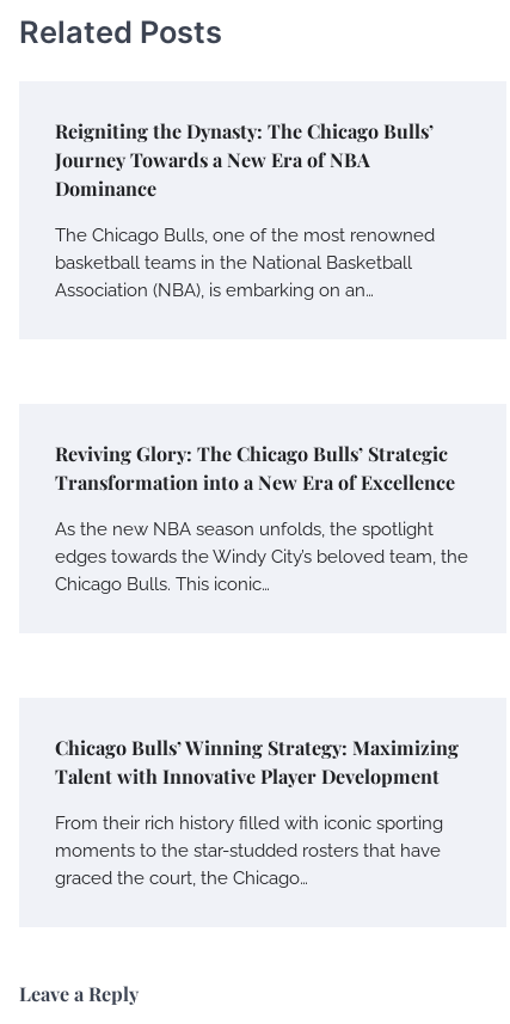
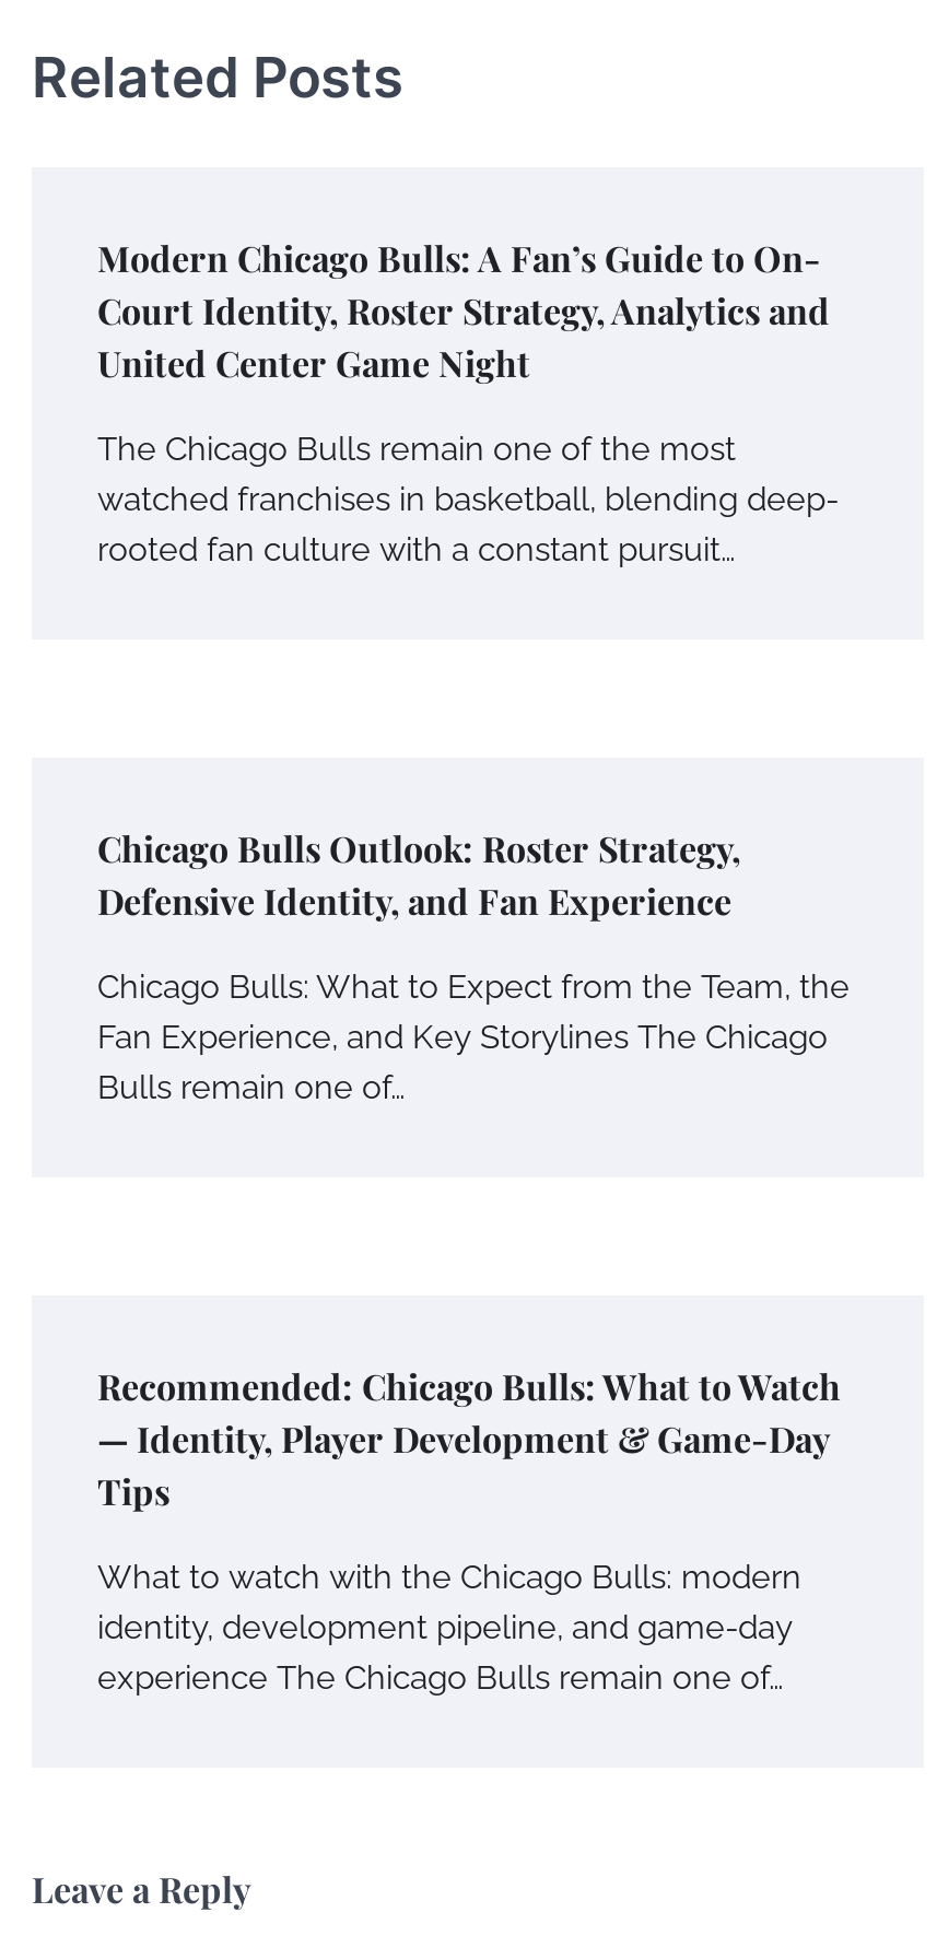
[55,118,434,200] Reigniting the Dynasty: The Chicago Bulls’ | Journey Towards a New Era of NBA | Dominance -> [97,234,830,385] Modern Chicago Bulls: A Fan’s Guide to On- | Court Identity, Roster Strategy, Analytics and | United Center Game Night
[55,224,435,299] The Chicago Bulls, one of the most renowned | basketball teams in the National Basketball | Association (NBA), is embarking on an… -> [97,429,839,566] The Chicago Bulls remain one of the most | watched franchises in basketball, blending deep- | rooted fan culture with a constant pursuit…
[55,440,455,494] Reviving Glory: The Chicago Bulls’ Strategic | Transformation into a New Era of Excellence -> [97,824,740,923] Chicago Bulls Outlook: Roster Strategy, | Defensive Identity, and Fan Experience
[55,518,468,593] As the new NBA season unfolds, the spotlight | edges towards the Windy City’s beloved team, the | Chicago Bulls. This iconic… -> [97,967,850,1104] Chicago Bulls: What to Expect from the Team, the | Fan Experience, and Key Storylines The Chicago | Bulls remain one of…
[55,734,459,788] Chicago Bulls’ Winning Strategy: Maximizing | Talent with Innovative Player Development -> [97,1362,841,1513] Recommended: Chicago Bulls: What to Watch | — Identity, Player Development & Game-Day | Tips
[55,812,443,887] From their rich history filled with iconic sporting | moments to the star-studded rosters that have | graced the court, the Chicago… -> [97,1557,801,1695] What to watch with the Chicago Bulls: modern | identity, development pipeline, and game-day | experience The Chicago Bulls remain one of…

